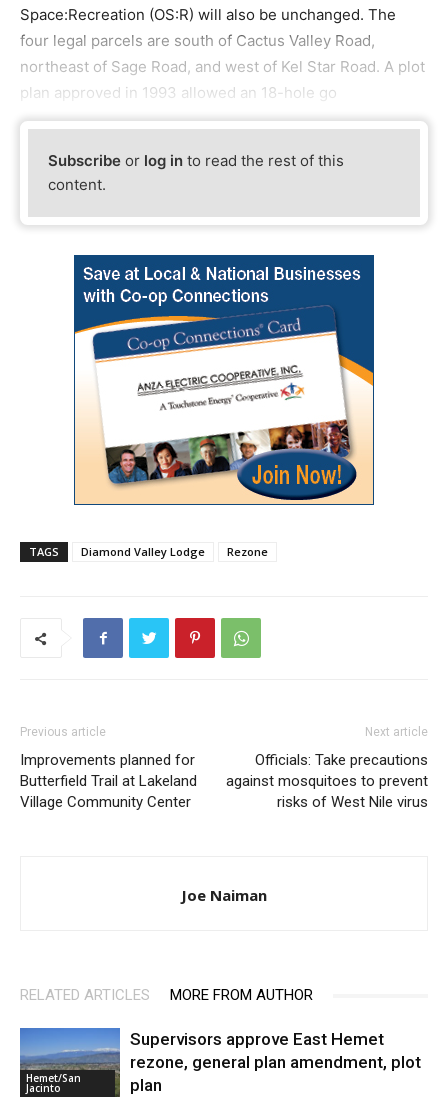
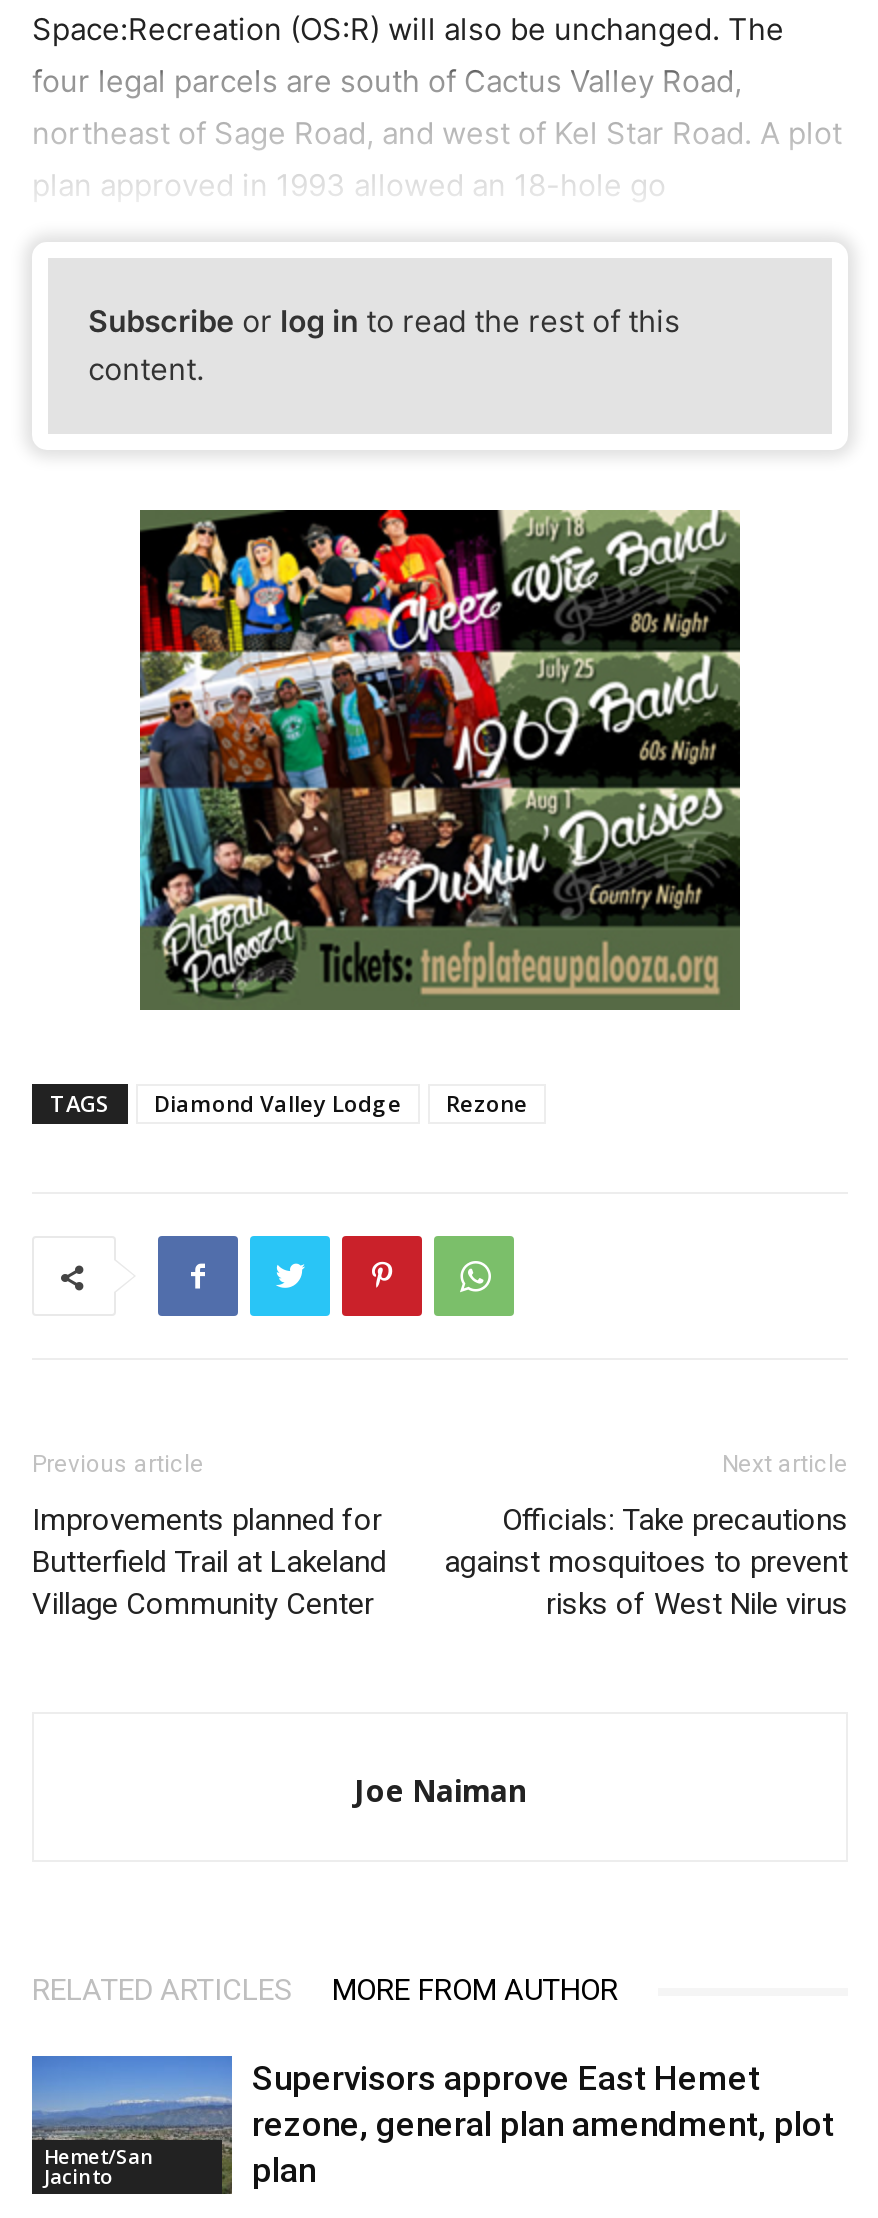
[73,254,375,505] [image] -> [138,508,742,1010] [image]

